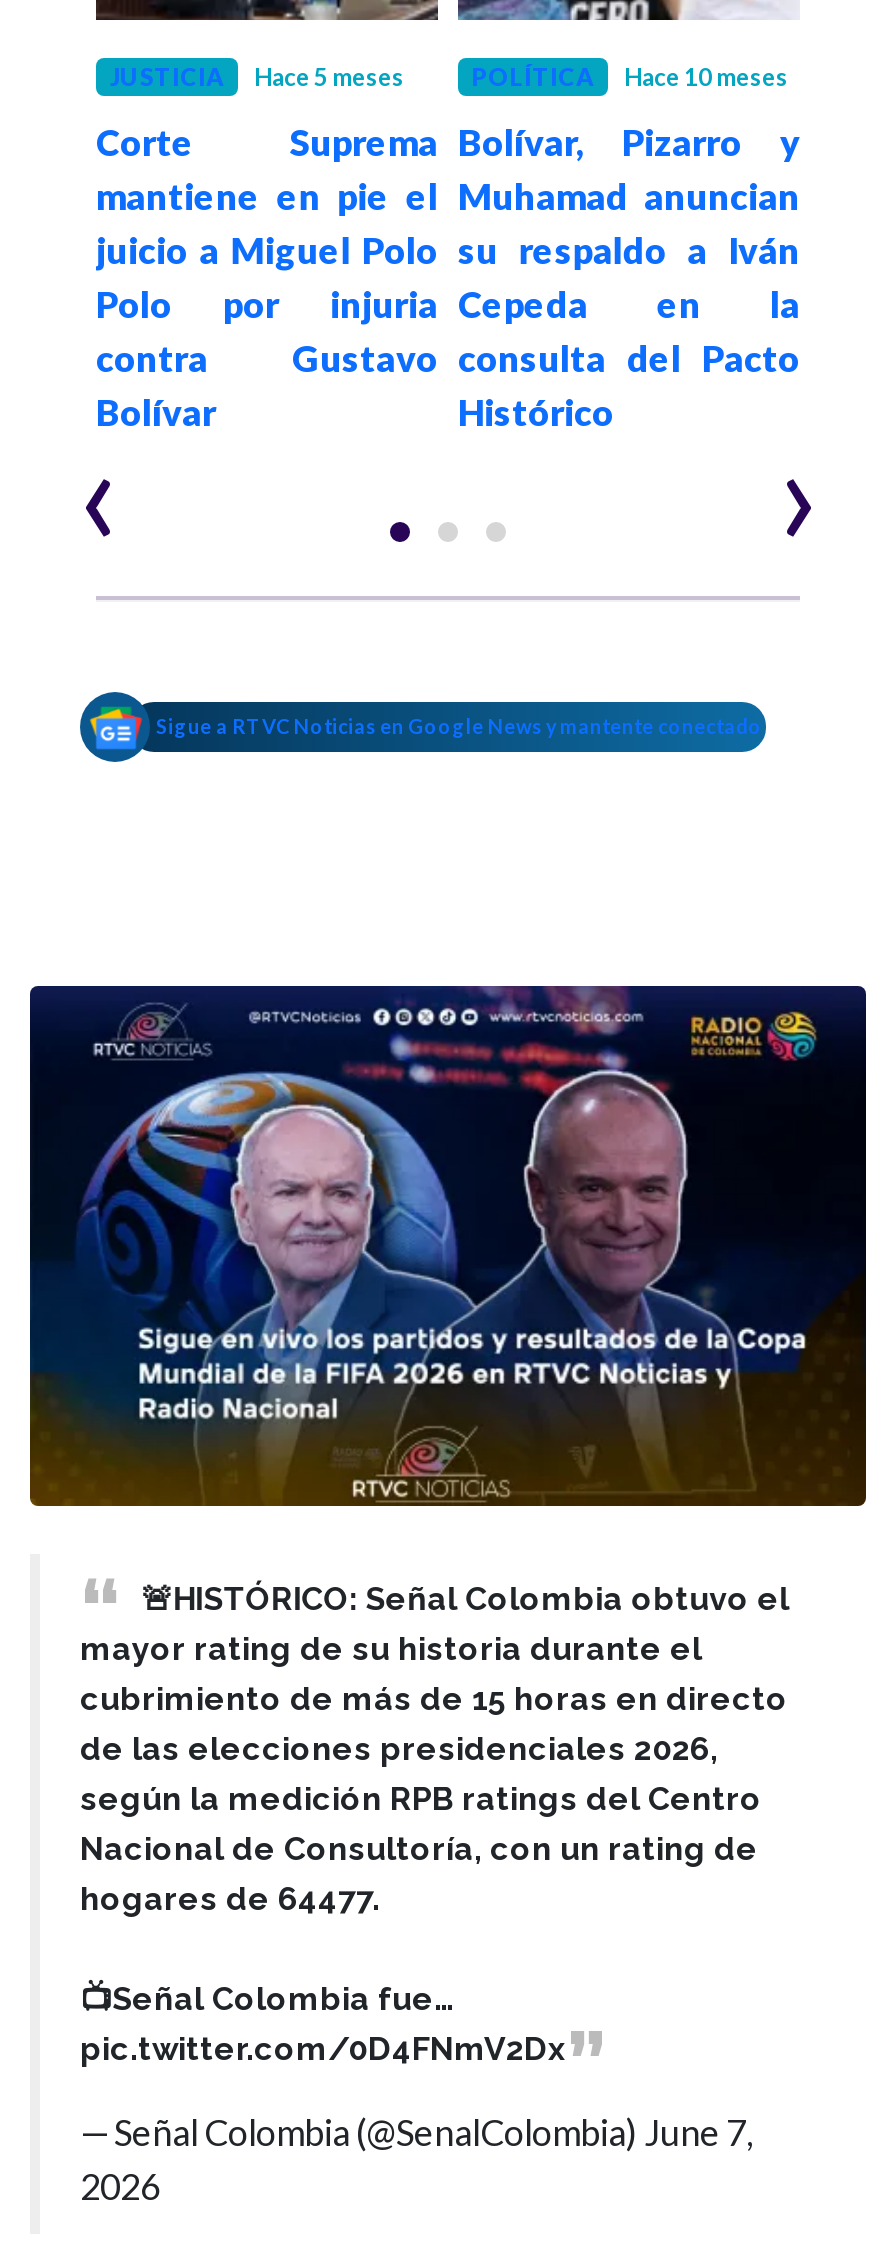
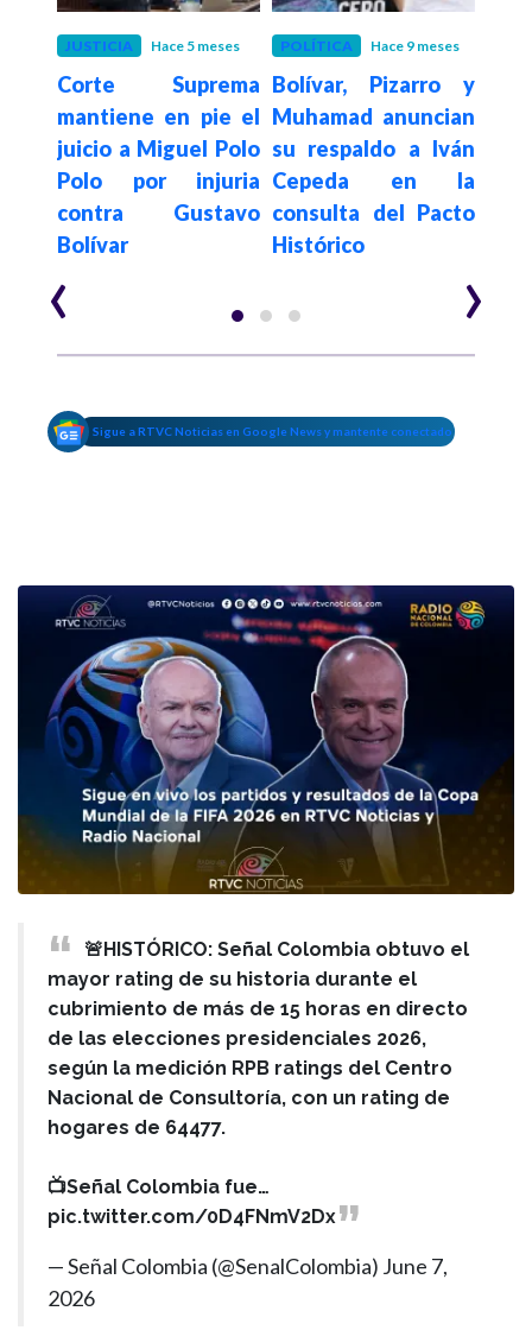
[624,62,788,92] Hace 10 meses -> [370,37,460,54] Hace 9 meses

